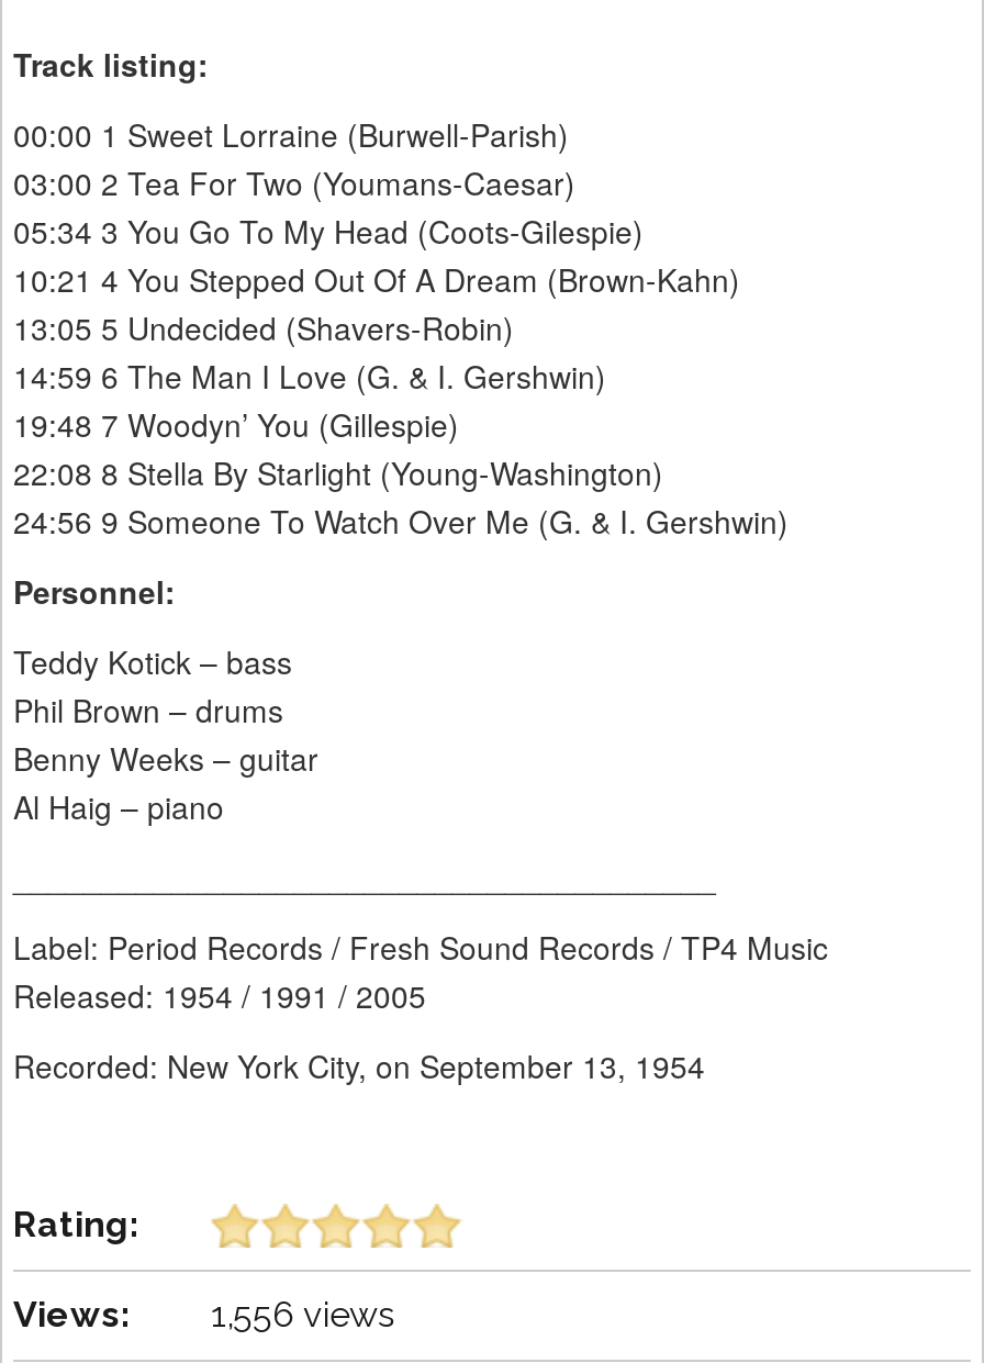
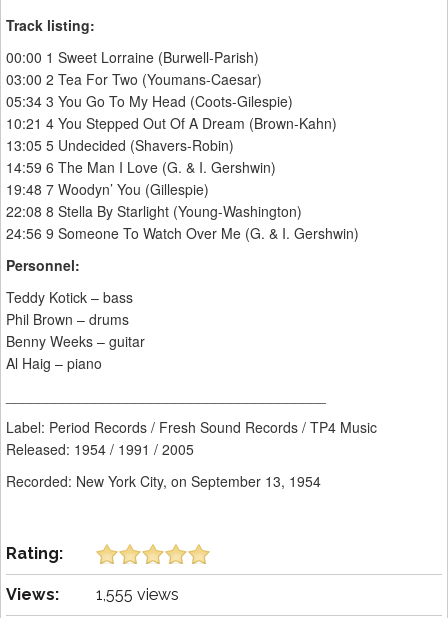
[13,1295,395,1336] Views: 1,556 views -> [6,585,179,604] Views: 1,555 views

